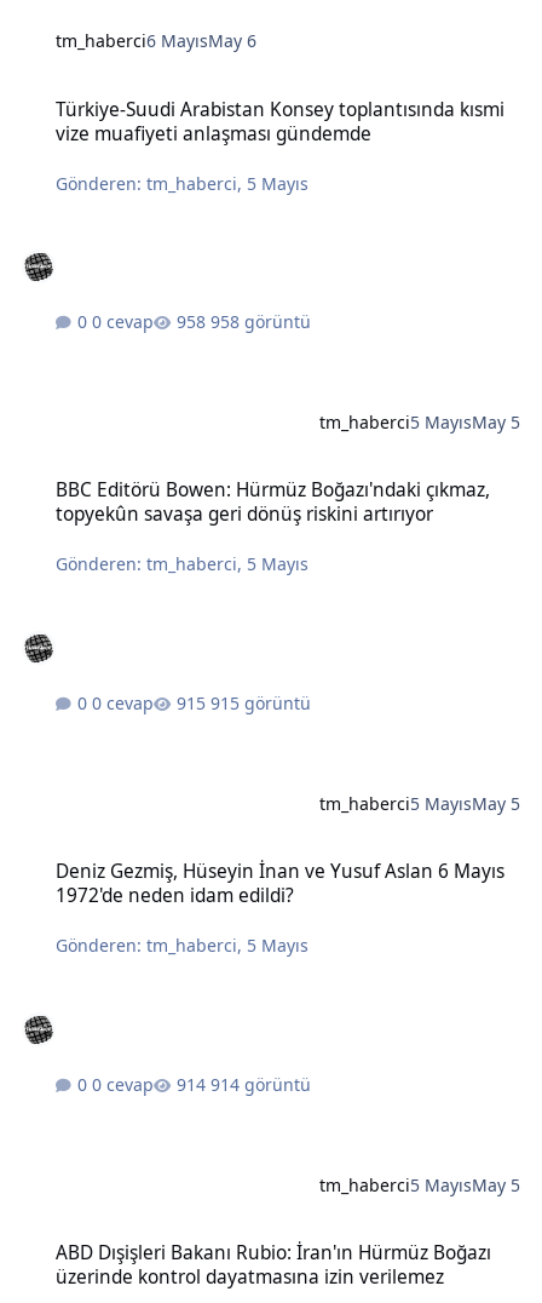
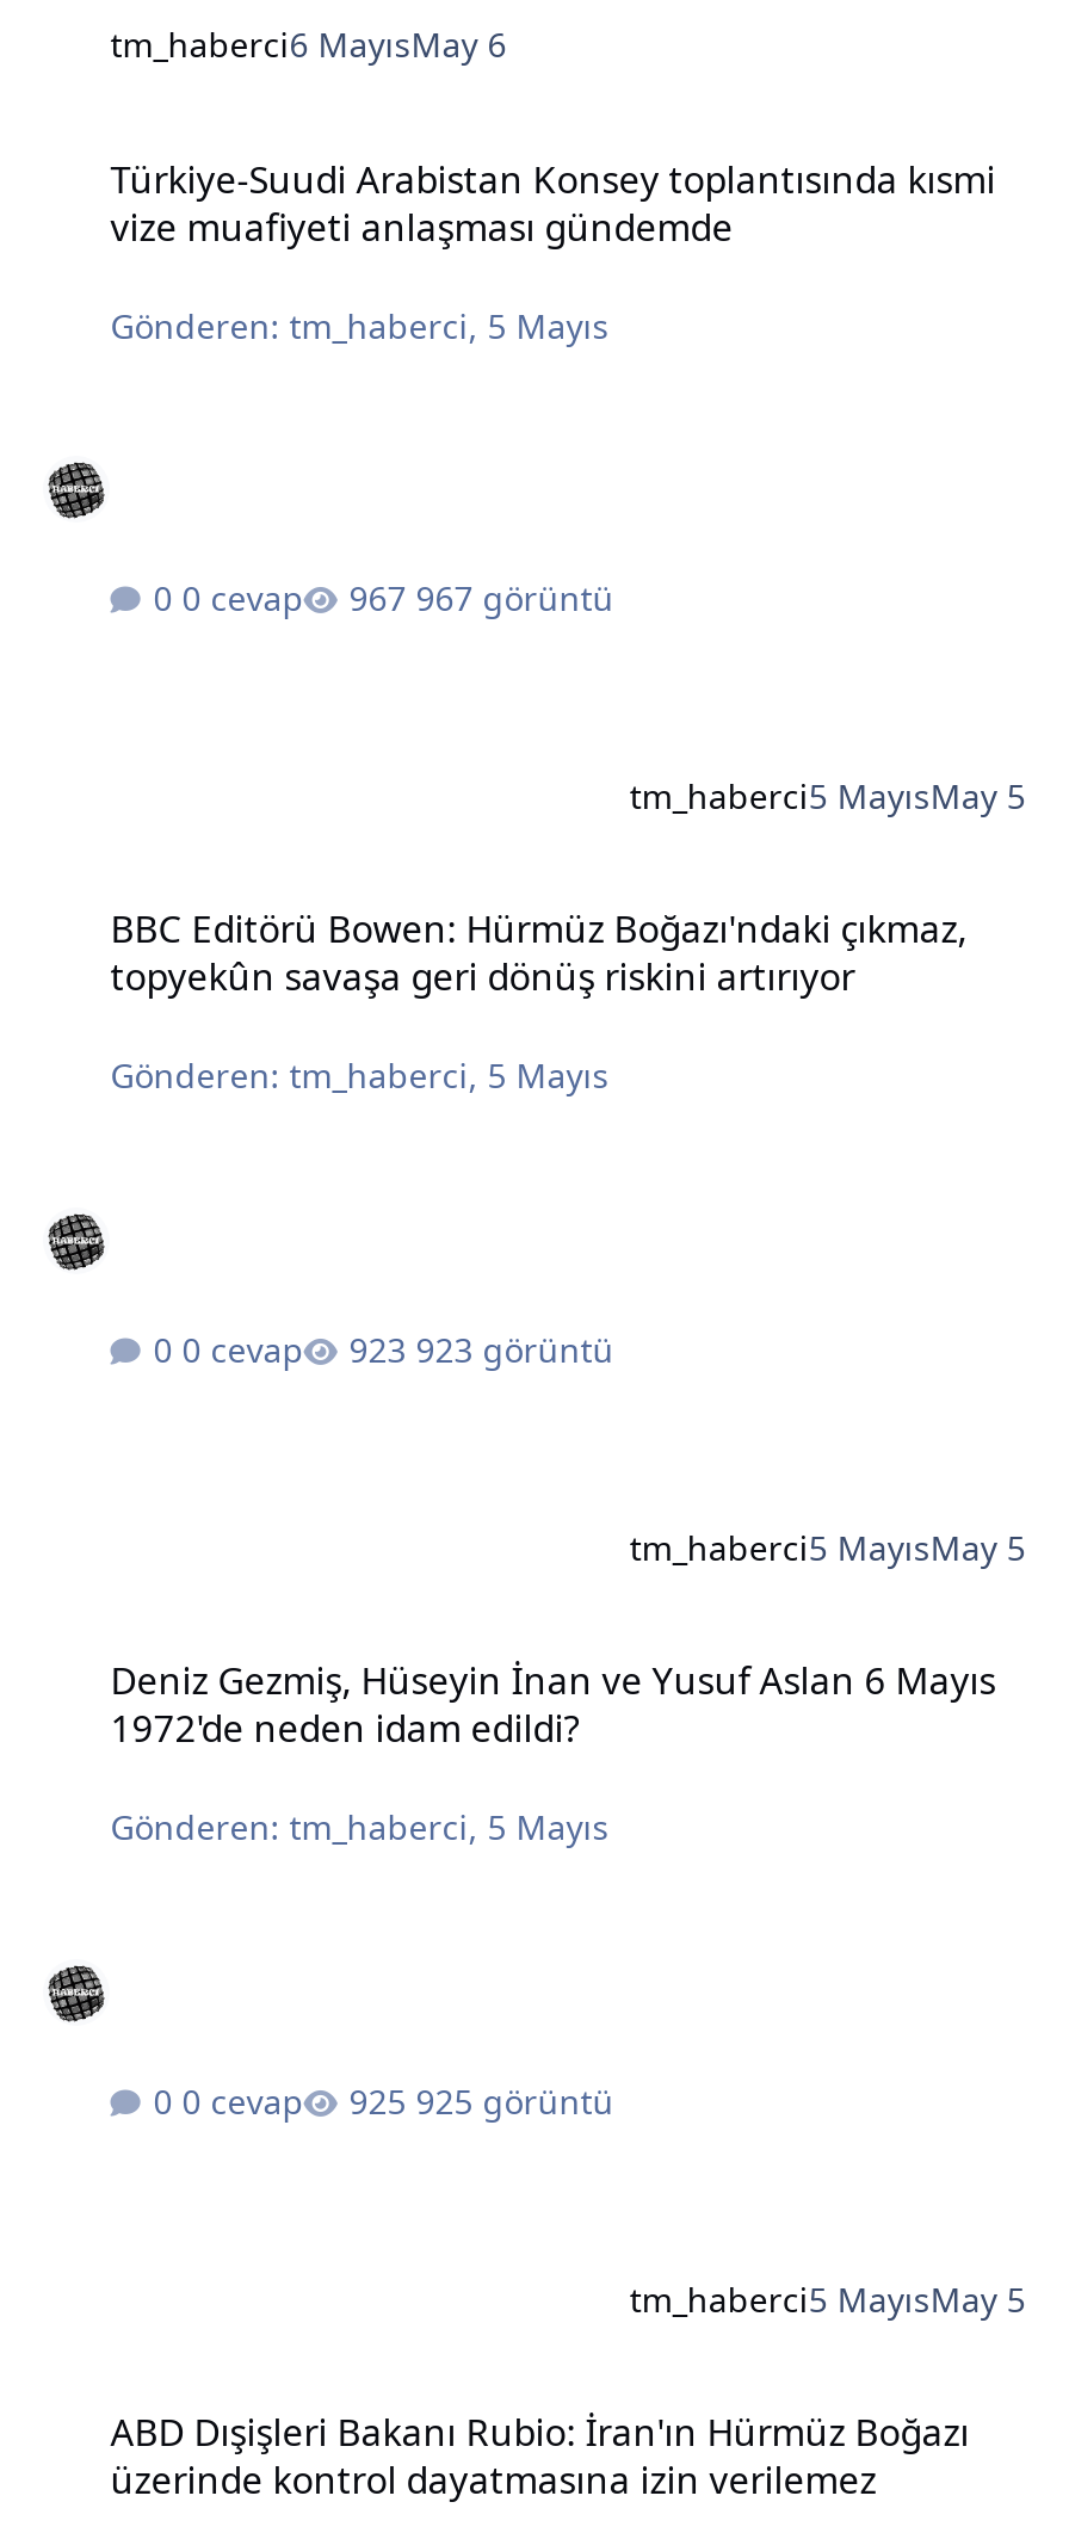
[211,310,311,333] 958 görüntü -> [416,575,614,620] 967 görüntü
[211,691,311,714] 915 görüntü -> [416,1327,614,1372] 923 görüntü
[211,1073,311,1096] 914 görüntü -> [416,2078,614,2123] 925 görüntü

